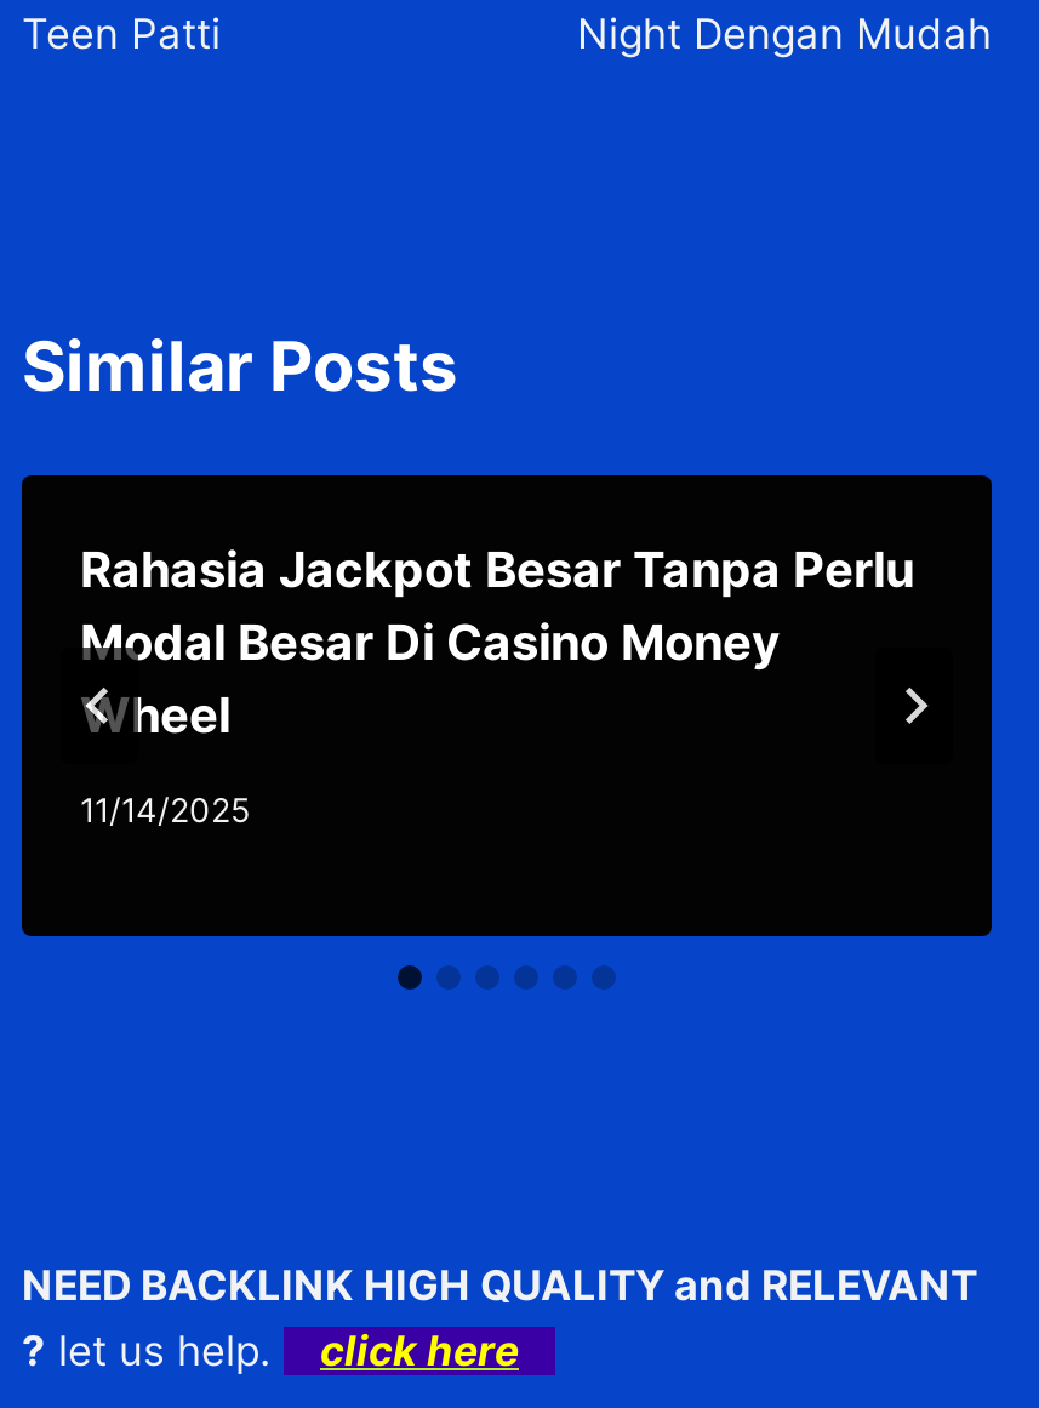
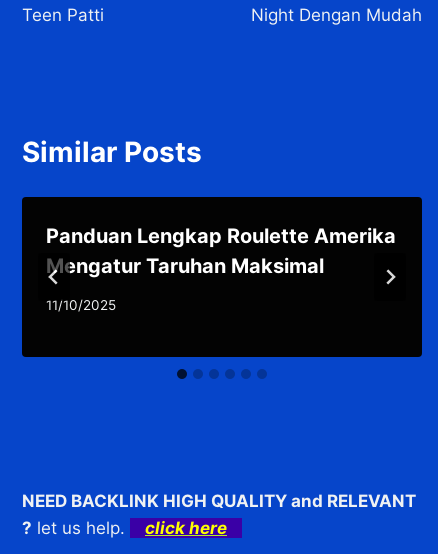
[80,542,914,746] Rahasia Jackpot Besar Tanpa Perlu | Modal Besar Di Casino Money | Wheel -> [46,224,396,278] Panduan Lengkap Roulette Amerika | Mengatur Taruhan Maksimal
[80,791,250,830] 11/14/2025 -> [46,297,116,313] 11/10/2025

